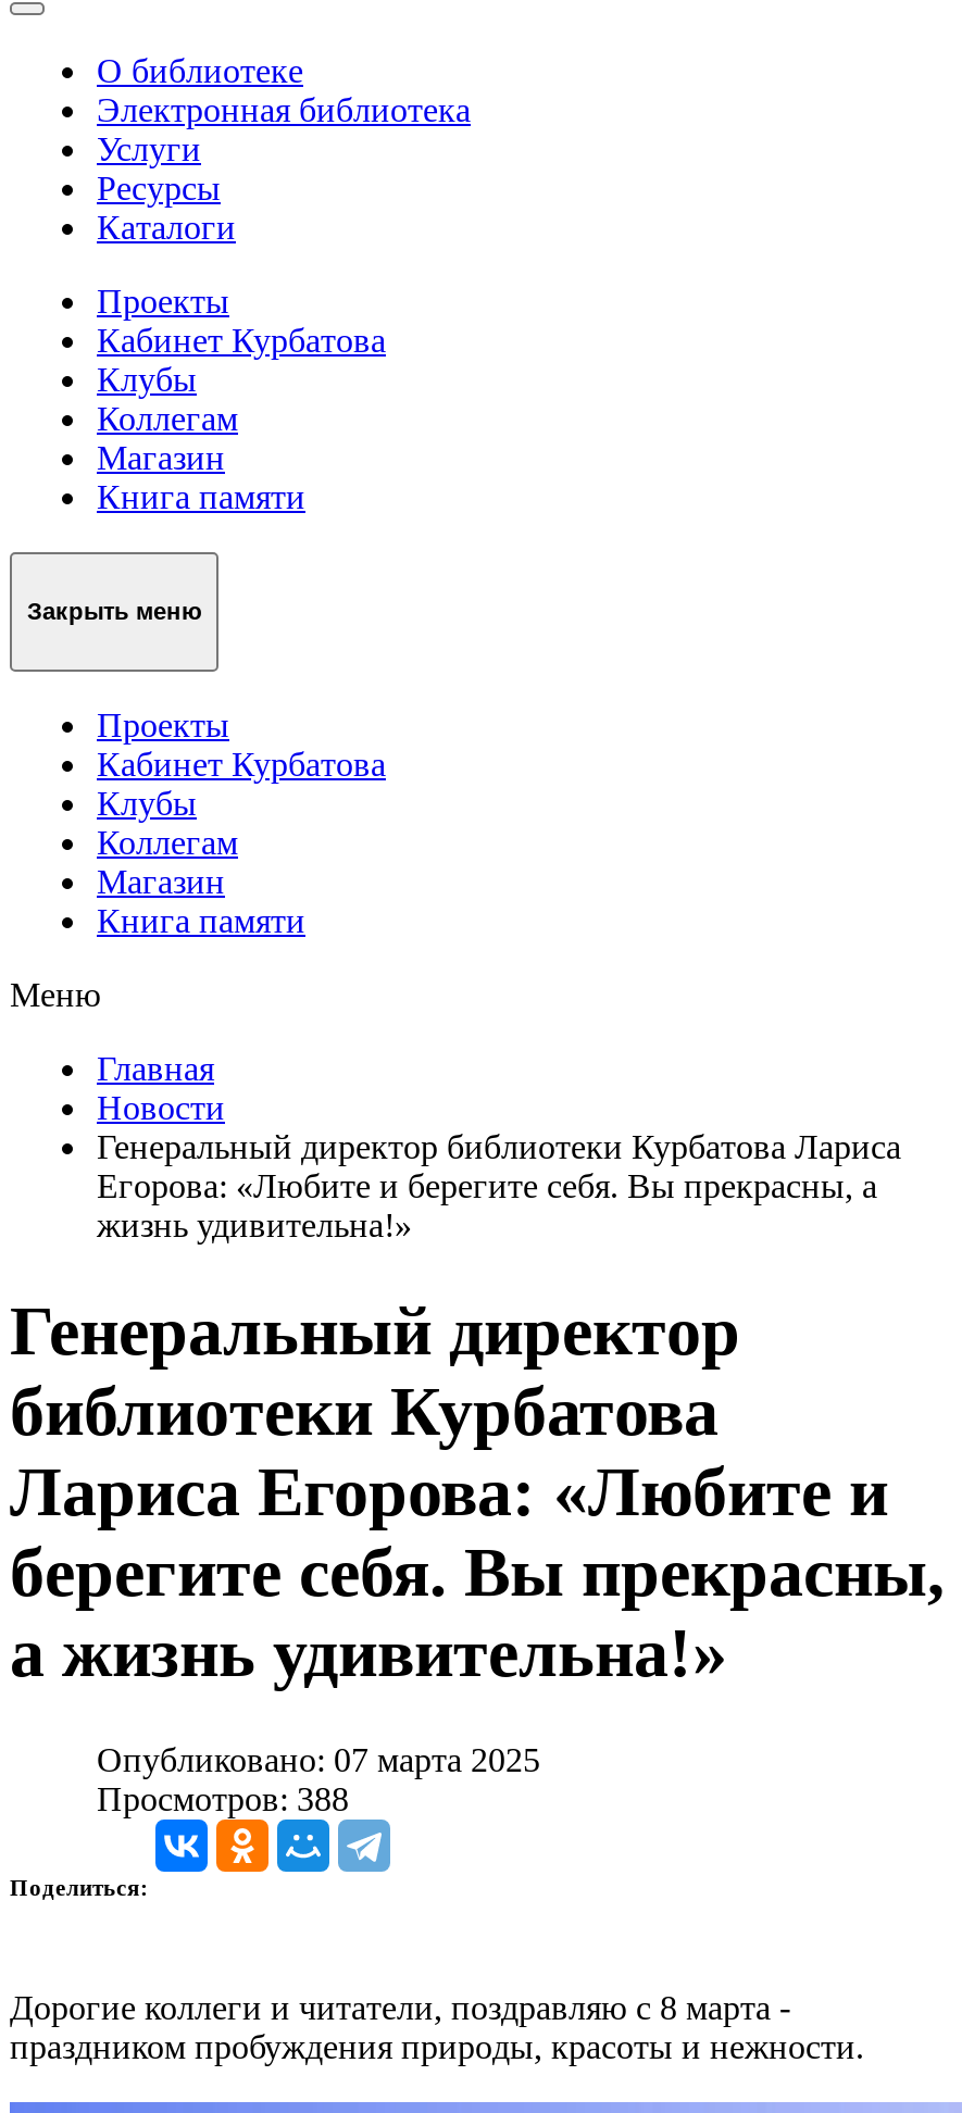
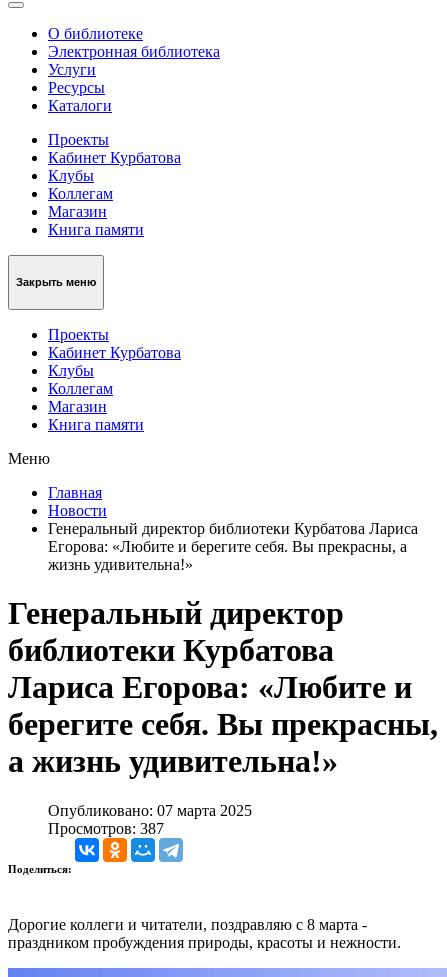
[97,1780,349,1817] Просмотров: 388 -> [48,820,164,837] Просмотров: 387

